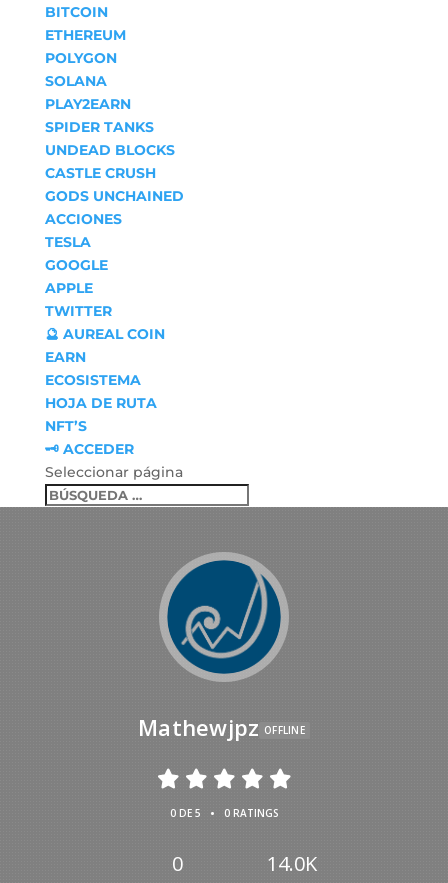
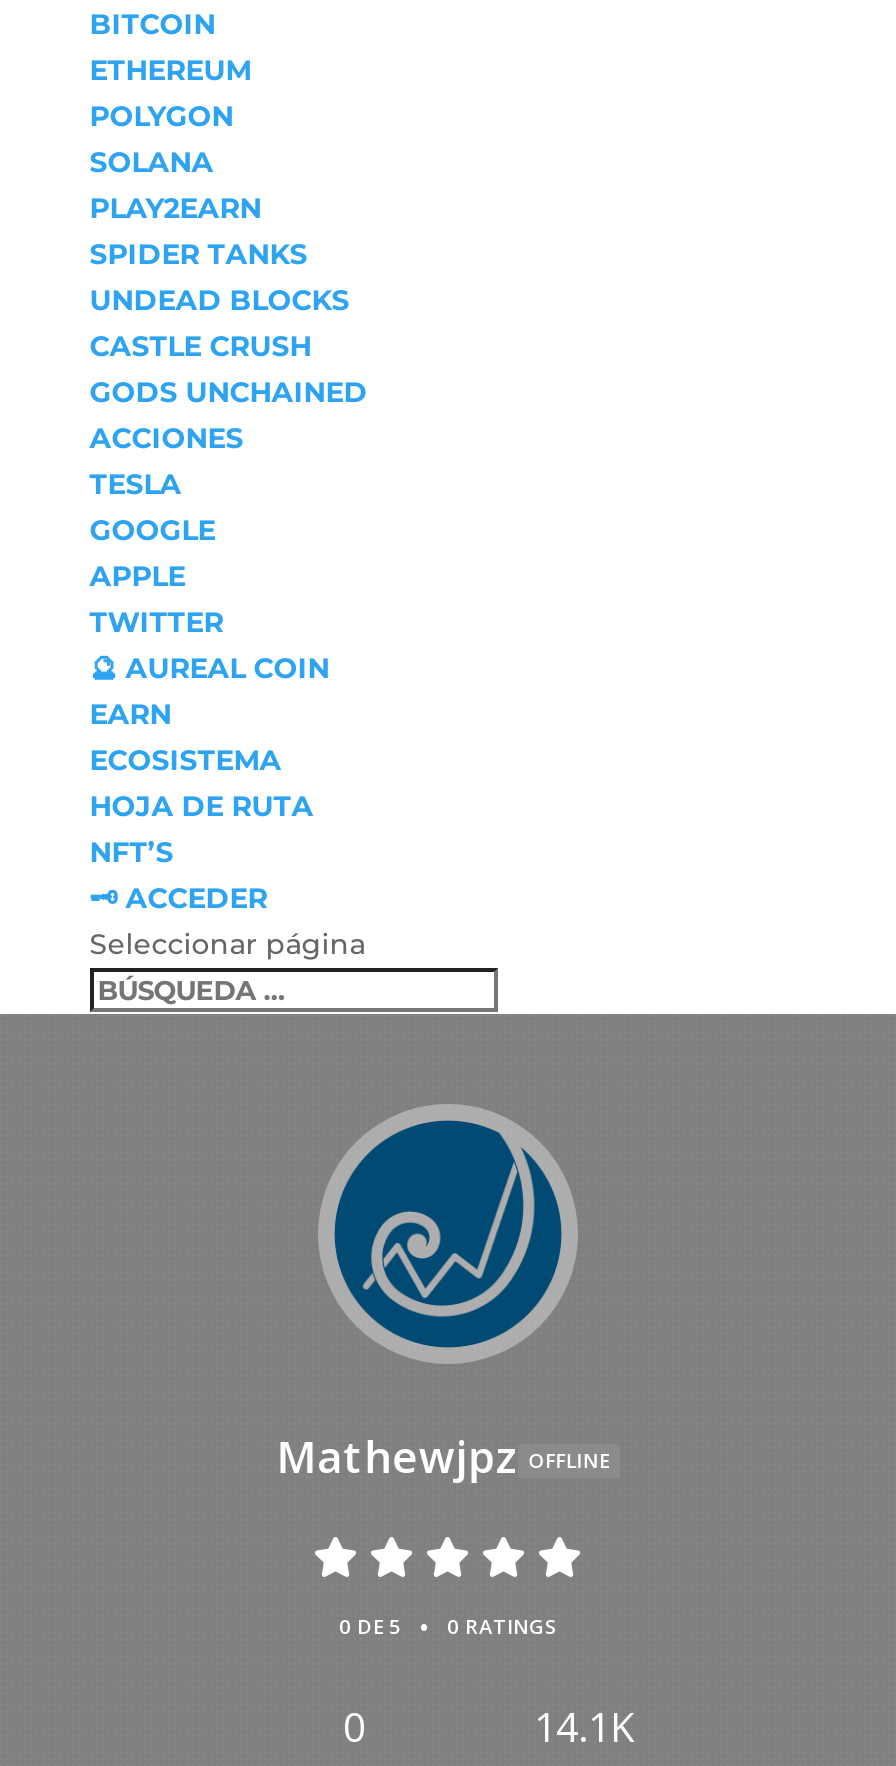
[267,850,317,877] 14.0K -> [534,1701,634,1755] 14.1K

